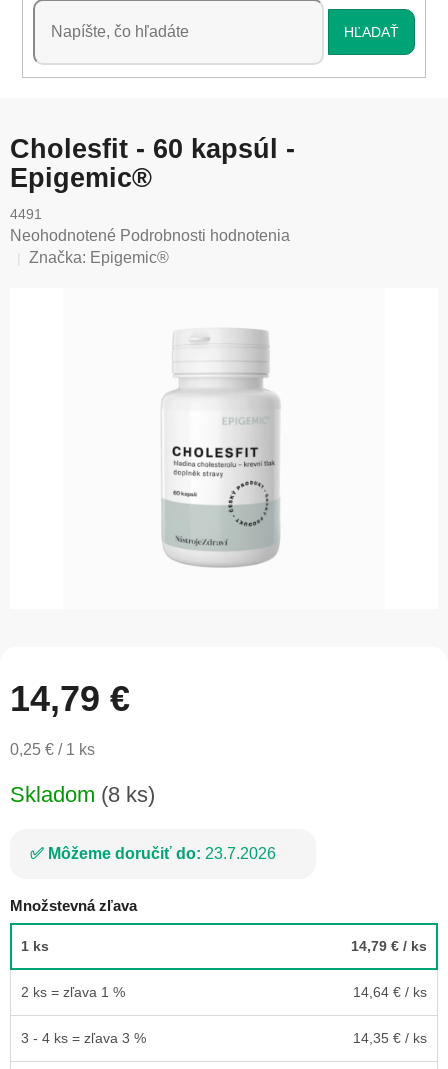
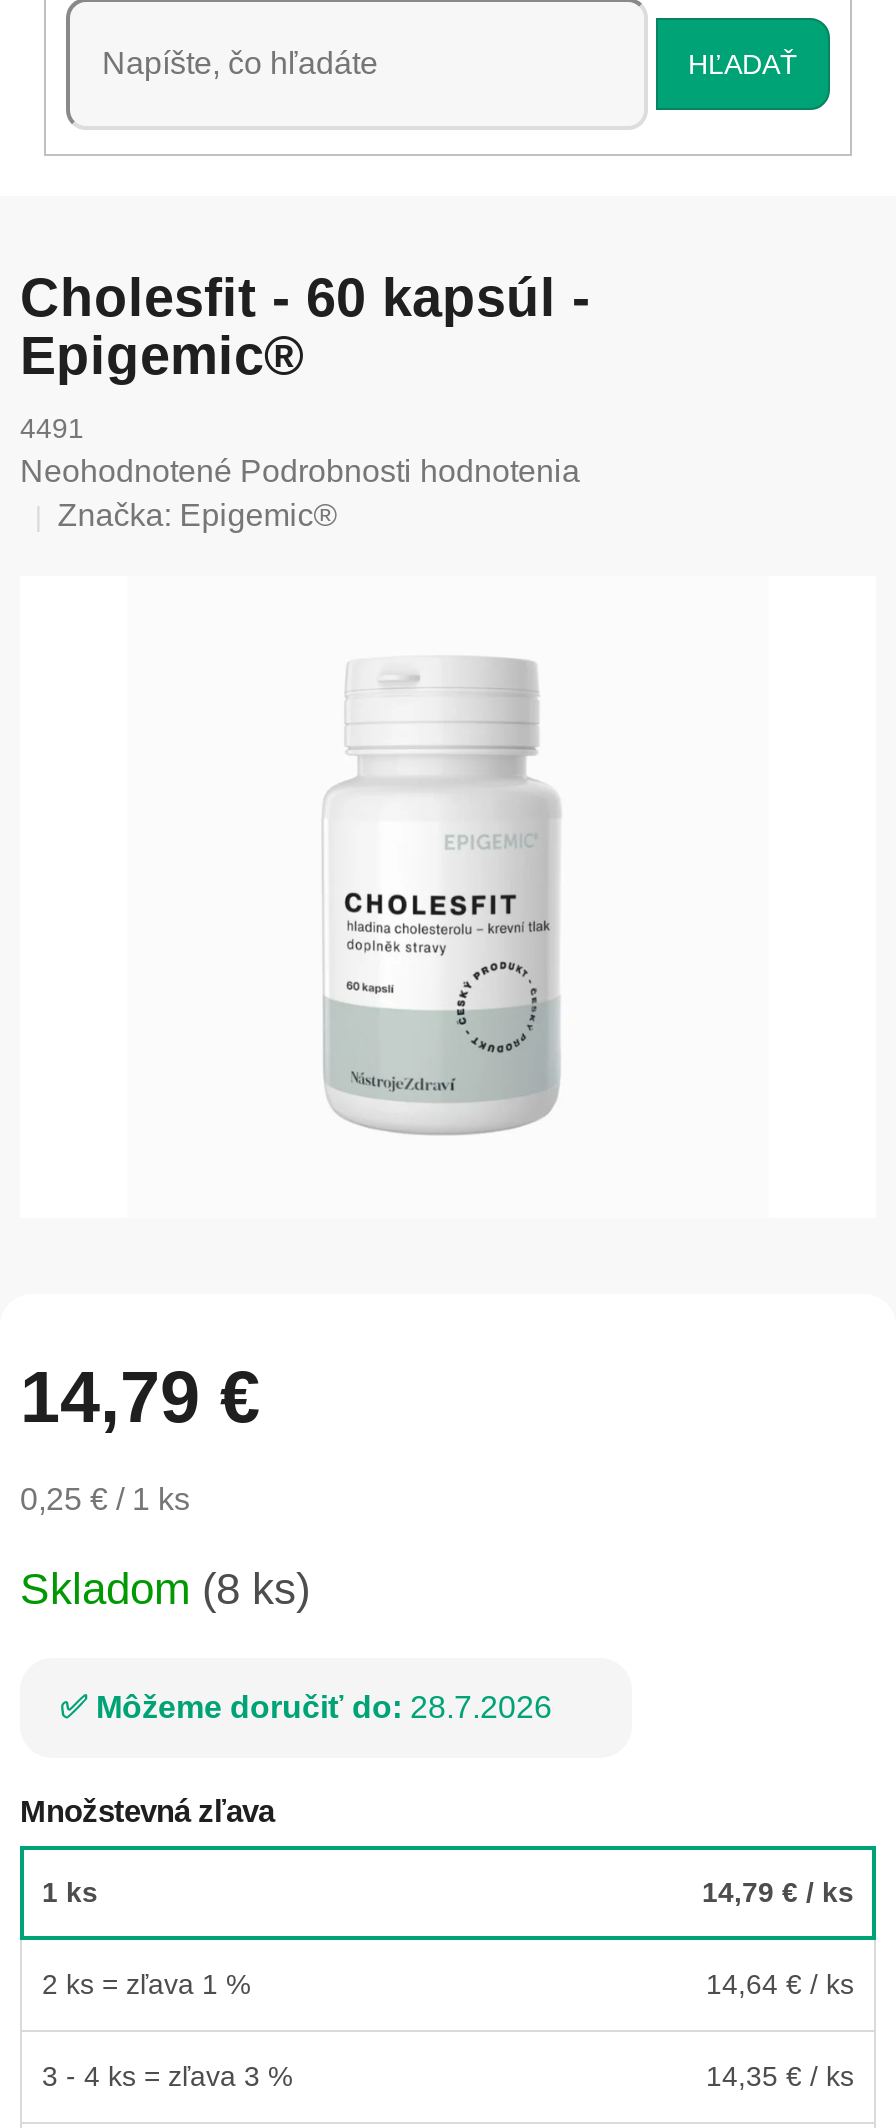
[48,845,276,862] Môžeme doručiť do: 23.7.2026 -> [96,1689,552,1723] Môžeme doručiť do: 28.7.2026

